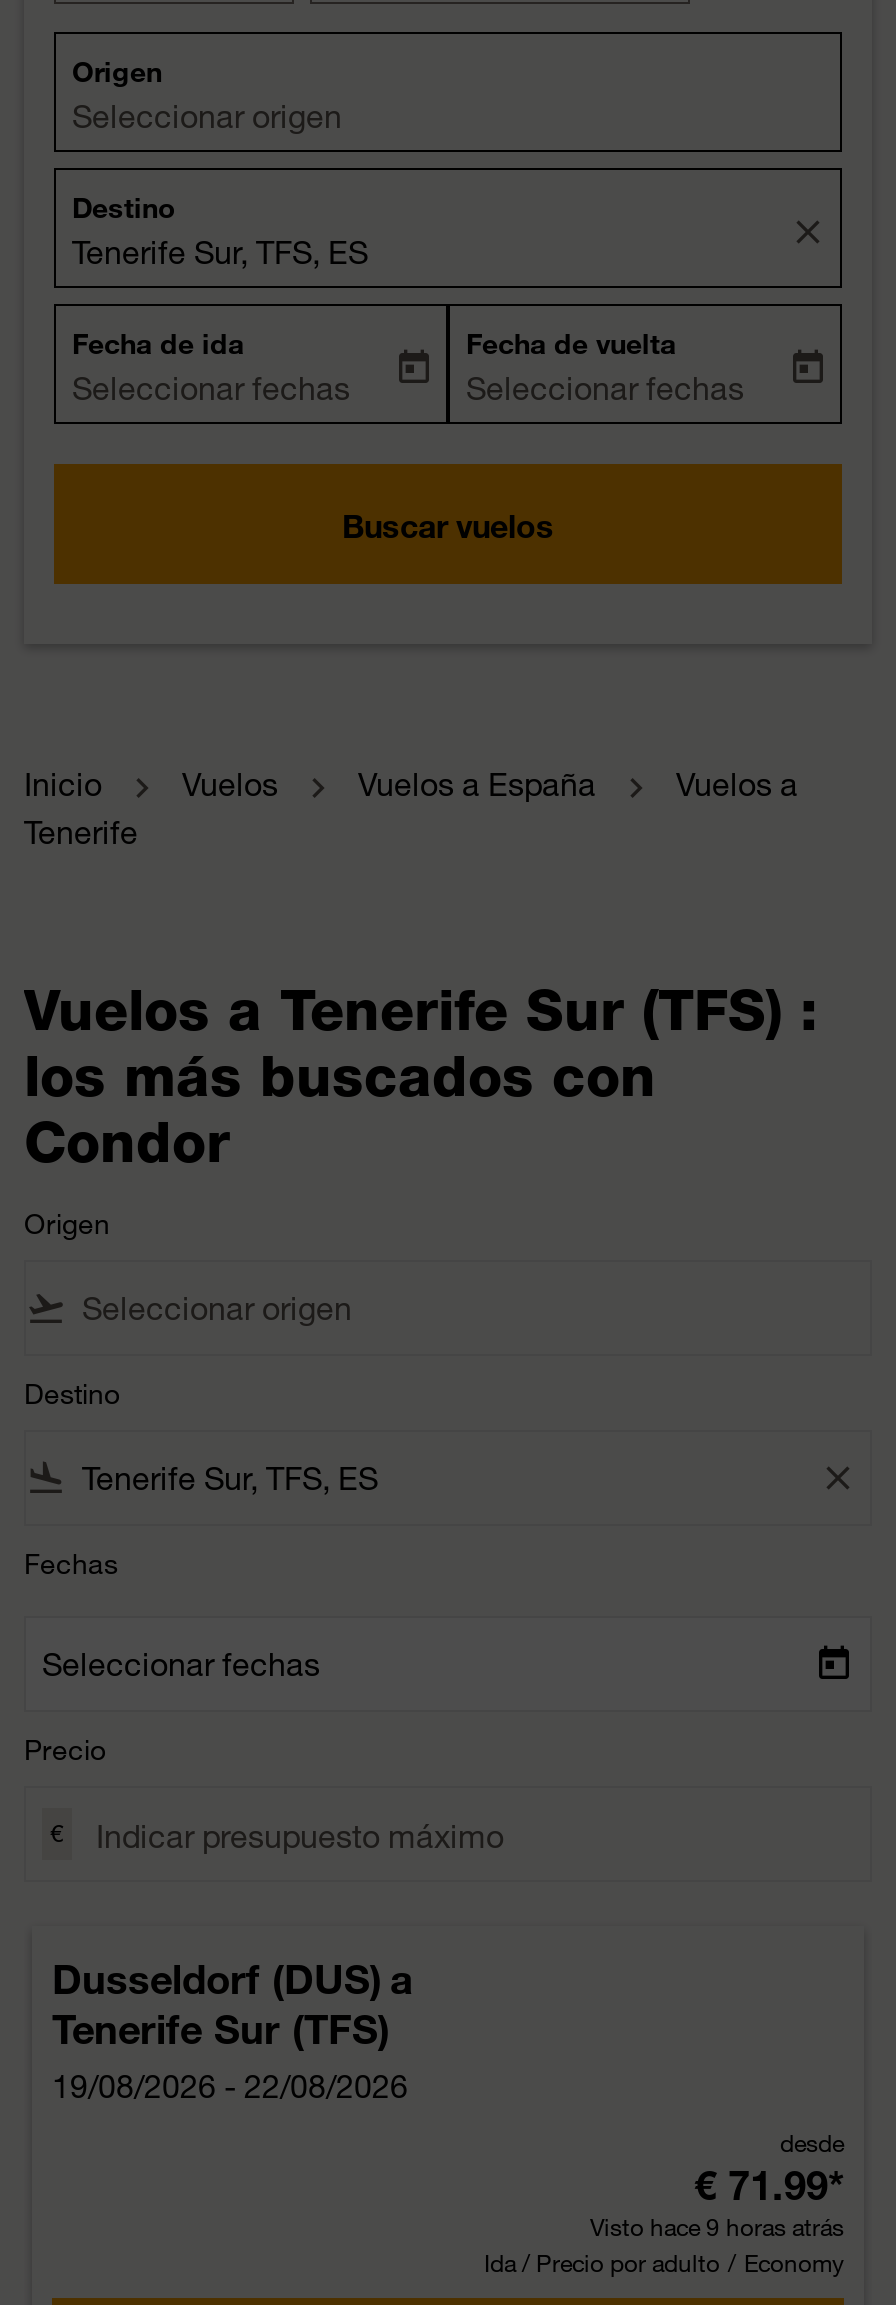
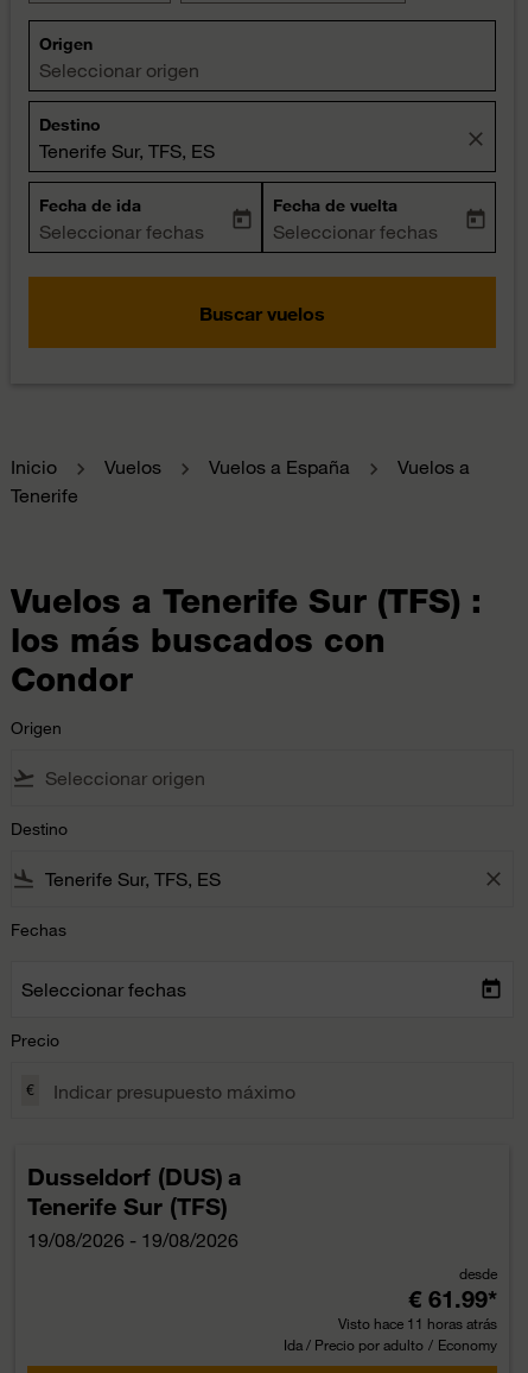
[52,2066,408,2104] 19/08/2026 - 22/08/2026 -> [27,1228,238,1251] 19/08/2026 - 19/08/2026
[694,2162,844,2208] € 71.99* -> [408,1285,497,1312] € 61.99*
[590,2212,844,2242] Visto hace 9 horas atrás -> [338,1315,497,1333] Visto hace 11 horas atrás

